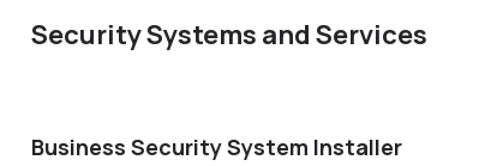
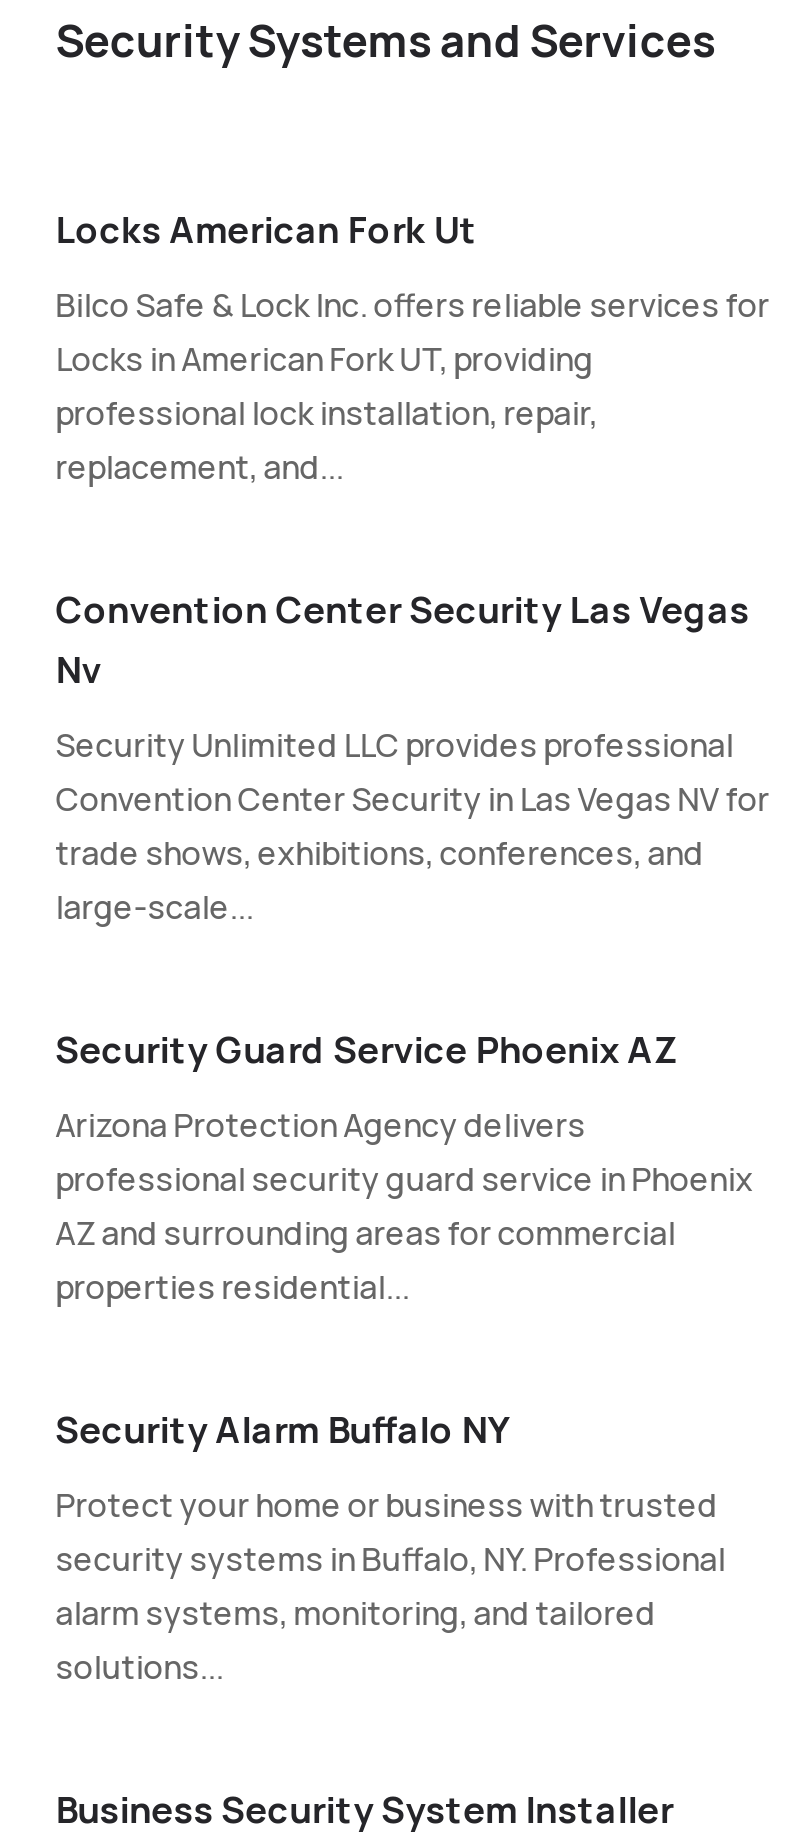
none -> [56,205,770,1689] Locks American Fork Ut | Bilco Safe & Lock Inc. offers reliable services for | Locks in American Fork UT, providing | professional lock installation, repair, | replacement, and... | Convention Center Security Las Vegas | Nv | Security Unlimited LLC provides professional | Convention Center Security in Las Vegas NV for | trade shows, exhibitions, conferences, and | large-scale... | Security Guard Service Phoenix AZ | Arizona Protection Agency delivers | professional security guard service in Phoenix | AZ and surrounding areas for commercial | properties residential... | Security Alarm Buffalo NY | Protect your home or business with trusted | security systems in Buffalo, NY. Professional | alarm systems, monitoring, and tailored | solutions...

